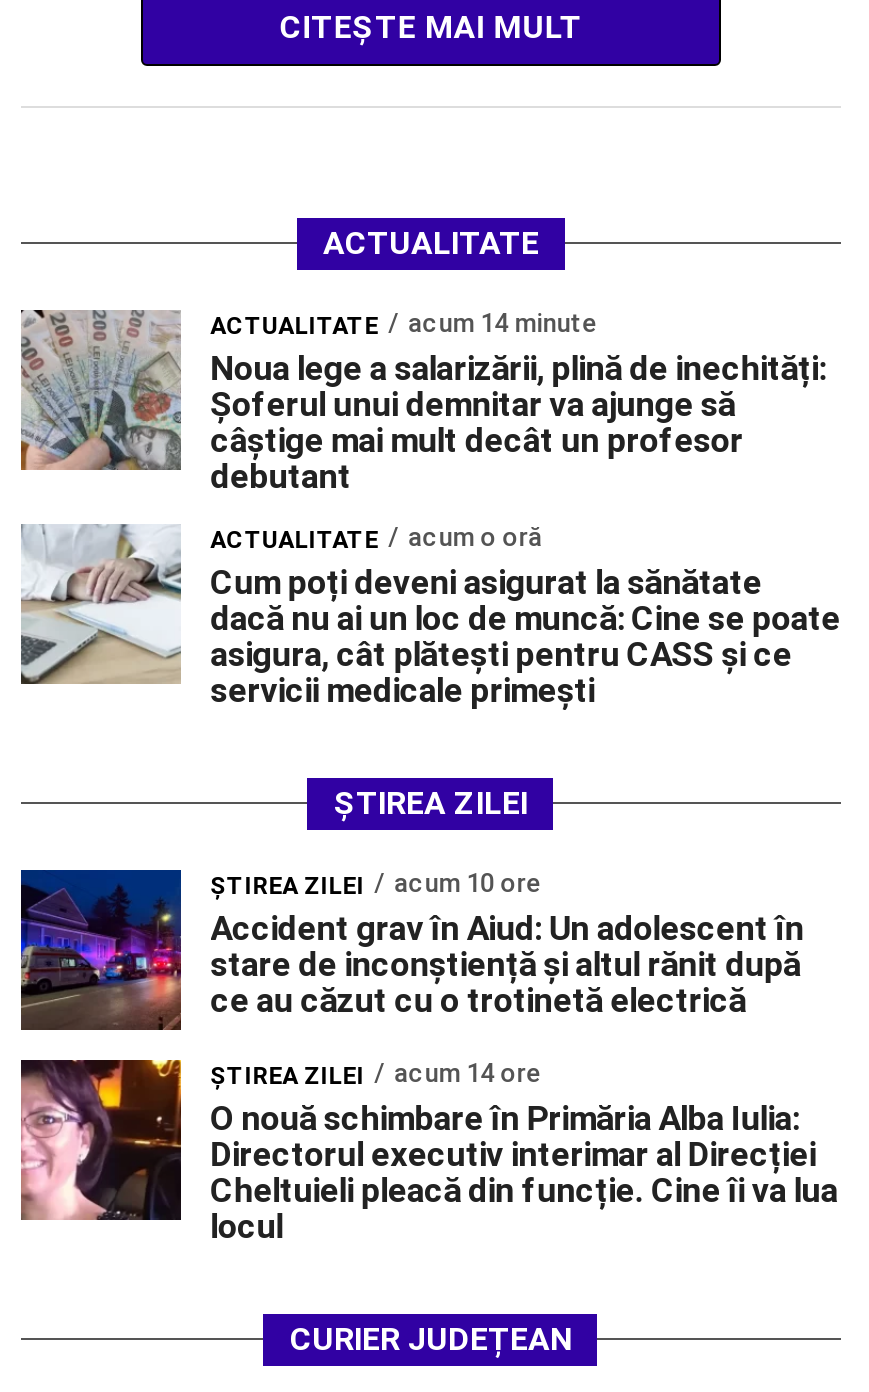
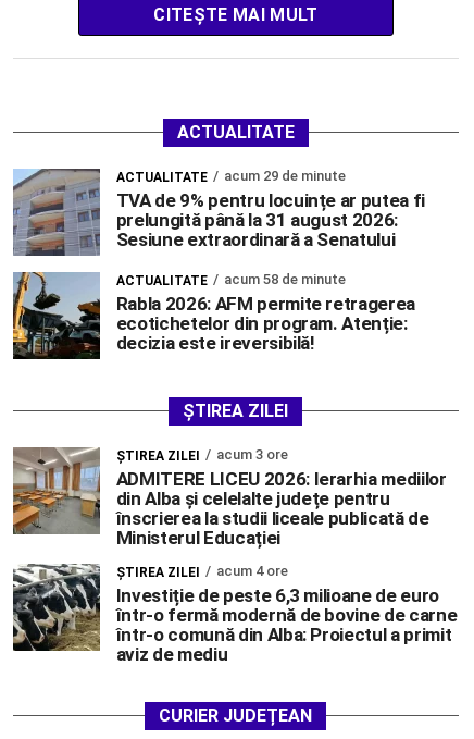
[19,308,826,497] [image] | acum 14 minute | Noua lege a salarizării, plină de inechități: | Șoferul unui demnitar va ajunge să | câștige mai mult decât un profesor | debutant -> [12,168,425,257] [image] | acum 29 de minute | TVA de 9% pentru locuințe ar putea fi | prelungită până la 31 august 2026: | Sesiune extraordinară a Senatului
[21,523,840,711] [image] | acum o oră | Cum poți deveni asigurat la sănătate | dacă nu ai un loc de muncă: Cine se poate | asigura, cât plătești pentru CASS și ce | servicii medicale primești -> [13,271,415,360] [image] | acum 58 de minute | Rabla 2026: AFM permite retragerea | ecotichetelor din program. Atenție: | decizia este ireversibilă!
[19,868,804,1030] [image] | acum 10 ore | Accident grav în Aiud: Un adolescent în | stare de inconștiență și altul rănit după | ce au căzut cu o trotinetă electrică -> [12,446,447,549] [image] | acum 3 ore | ADMITERE LICEU 2026: Ierarhia mediilor | din Alba și celelalte județe pentru | înscrierea la studii liceale publicată de | Ministerul Educației
[19,1058,838,1247] [image] | acum 14 ore | O nouă schimbare în Primăria Alba Iulia: | Directorul executiv interimar al Direcției | Cheltuieli pleacă din funcție. Cine îi va lua | locul -> [12,563,457,666] [image] | acum 4 ore | Investiție de peste 6,3 milioane de euro | într-o fermă modernă de bovine de carne | într-o comună din Alba: Proiectul a primit | aviz de mediu

